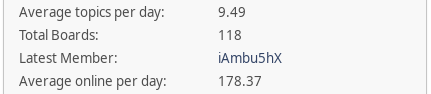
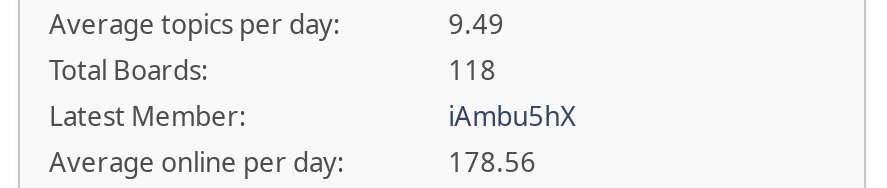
[218,72,262,90] 178.37 -> [448,144,536,180] 178.56

